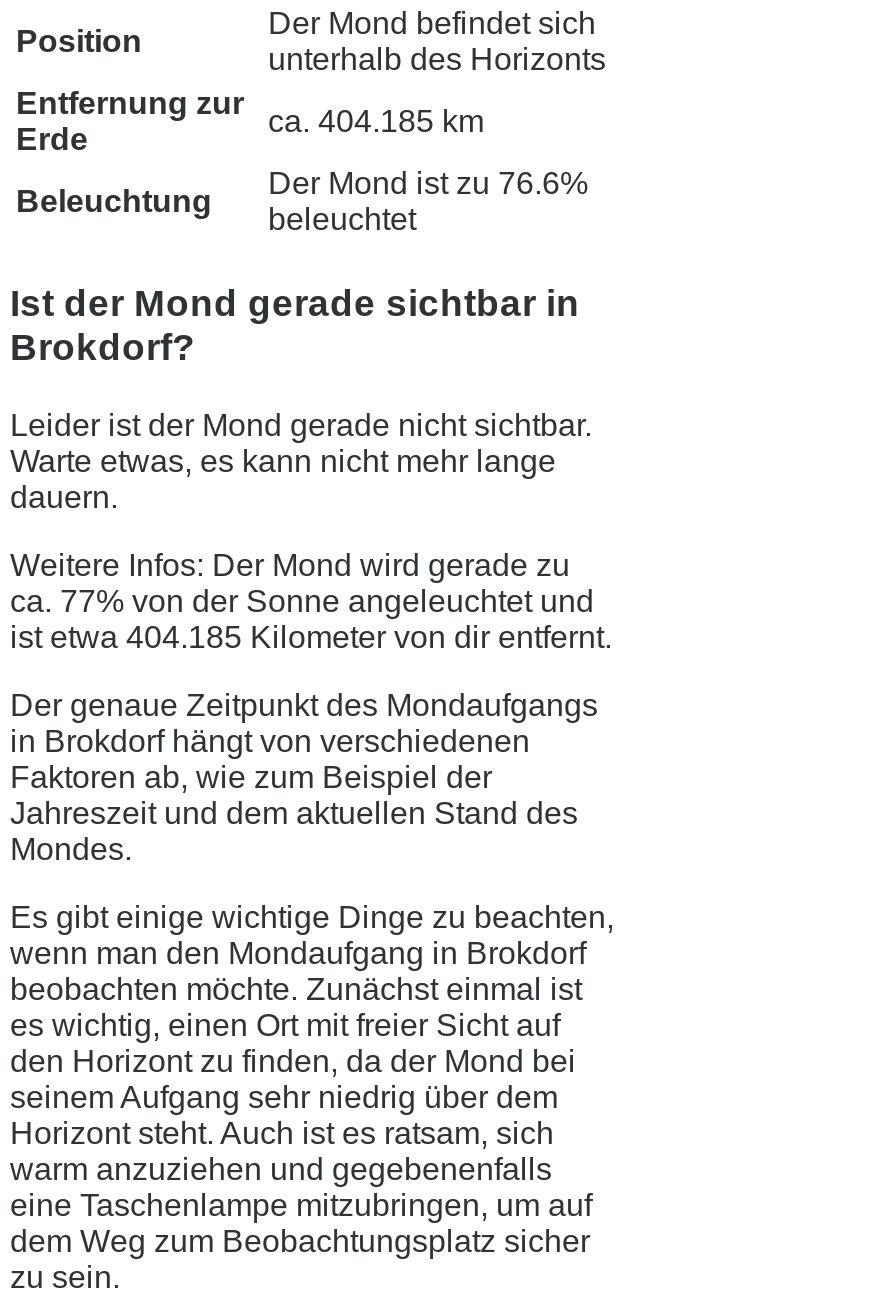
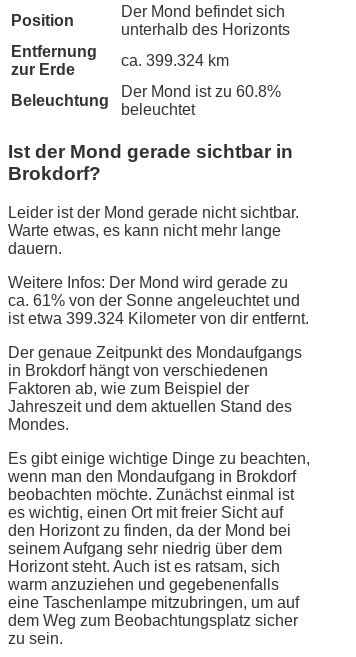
[268,105,484,139] ca. 404.185 km -> [121,52,229,69] ca. 399.324 km
[268,167,588,201] Der Mond ist zu 76.6% -> [121,83,281,100] Der Mond ist zu 60.8%
[10,584,594,618] ca. 77% von der Sonne angeleuchtet und -> [8,292,300,309] ca. 61% von der Sonne angeleuchtet und
[10,620,612,654] ist etwa 404.185 Kilometer von dir entfernt. -> [8,310,309,327] ist etwa 399.324 Kilometer von dir entfernt.

